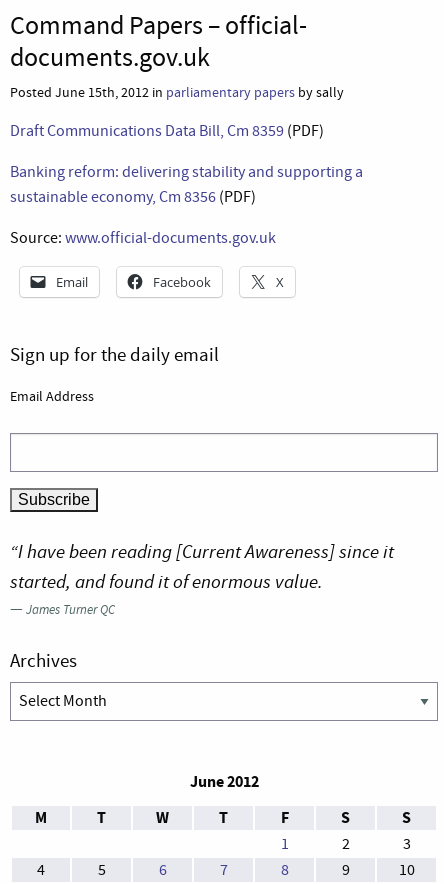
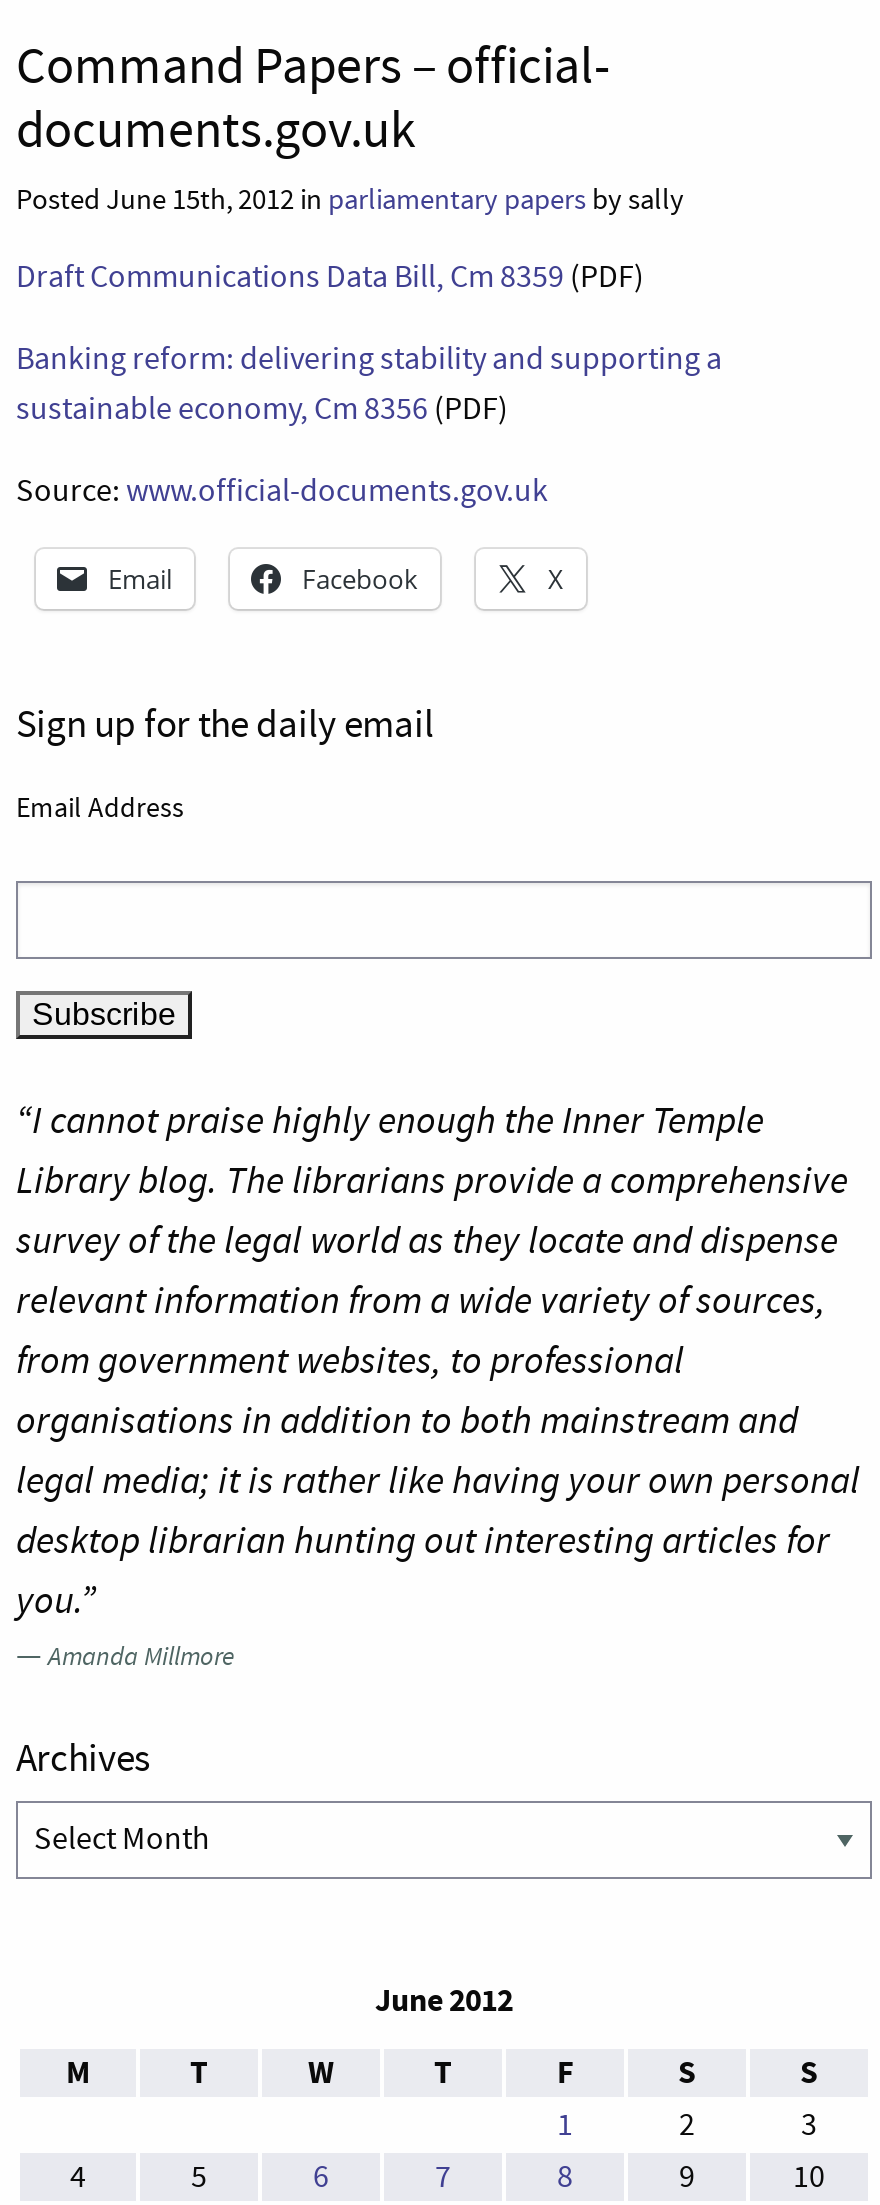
[10,539,394,619] “I have been reading [Current Awareness] since it | started, and found it of enormous value. | — James Turner QC -> [16,1095,860,1675] “I cannot praise highly enough the Inner Temple | Library blog. The librarians provide a comprehensive | survey of the legal world as they locate and dispense | relevant information from a wide variety of sources, | from government websites, to professional | organisations in addition to both mainstream and | legal media; it is rather like having your own personal | desktop librarian hunting out interesting articles for | you.” | — Amanda Millmore

